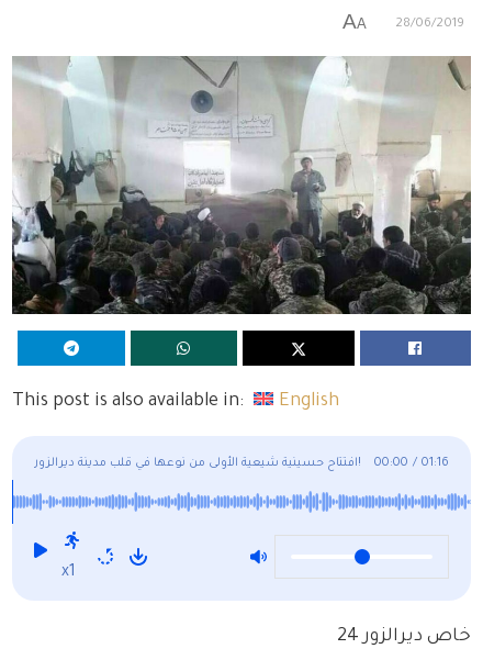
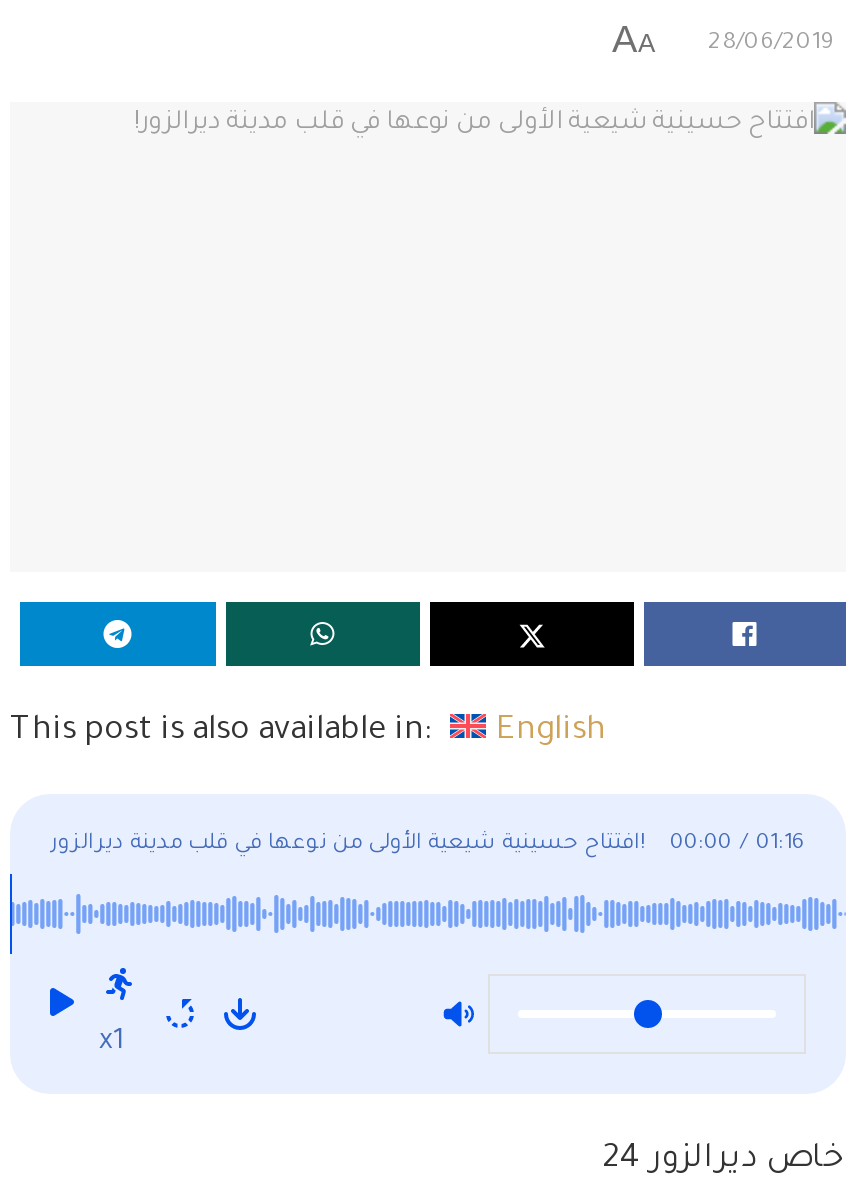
[11,55,472,315] [image] -> none

